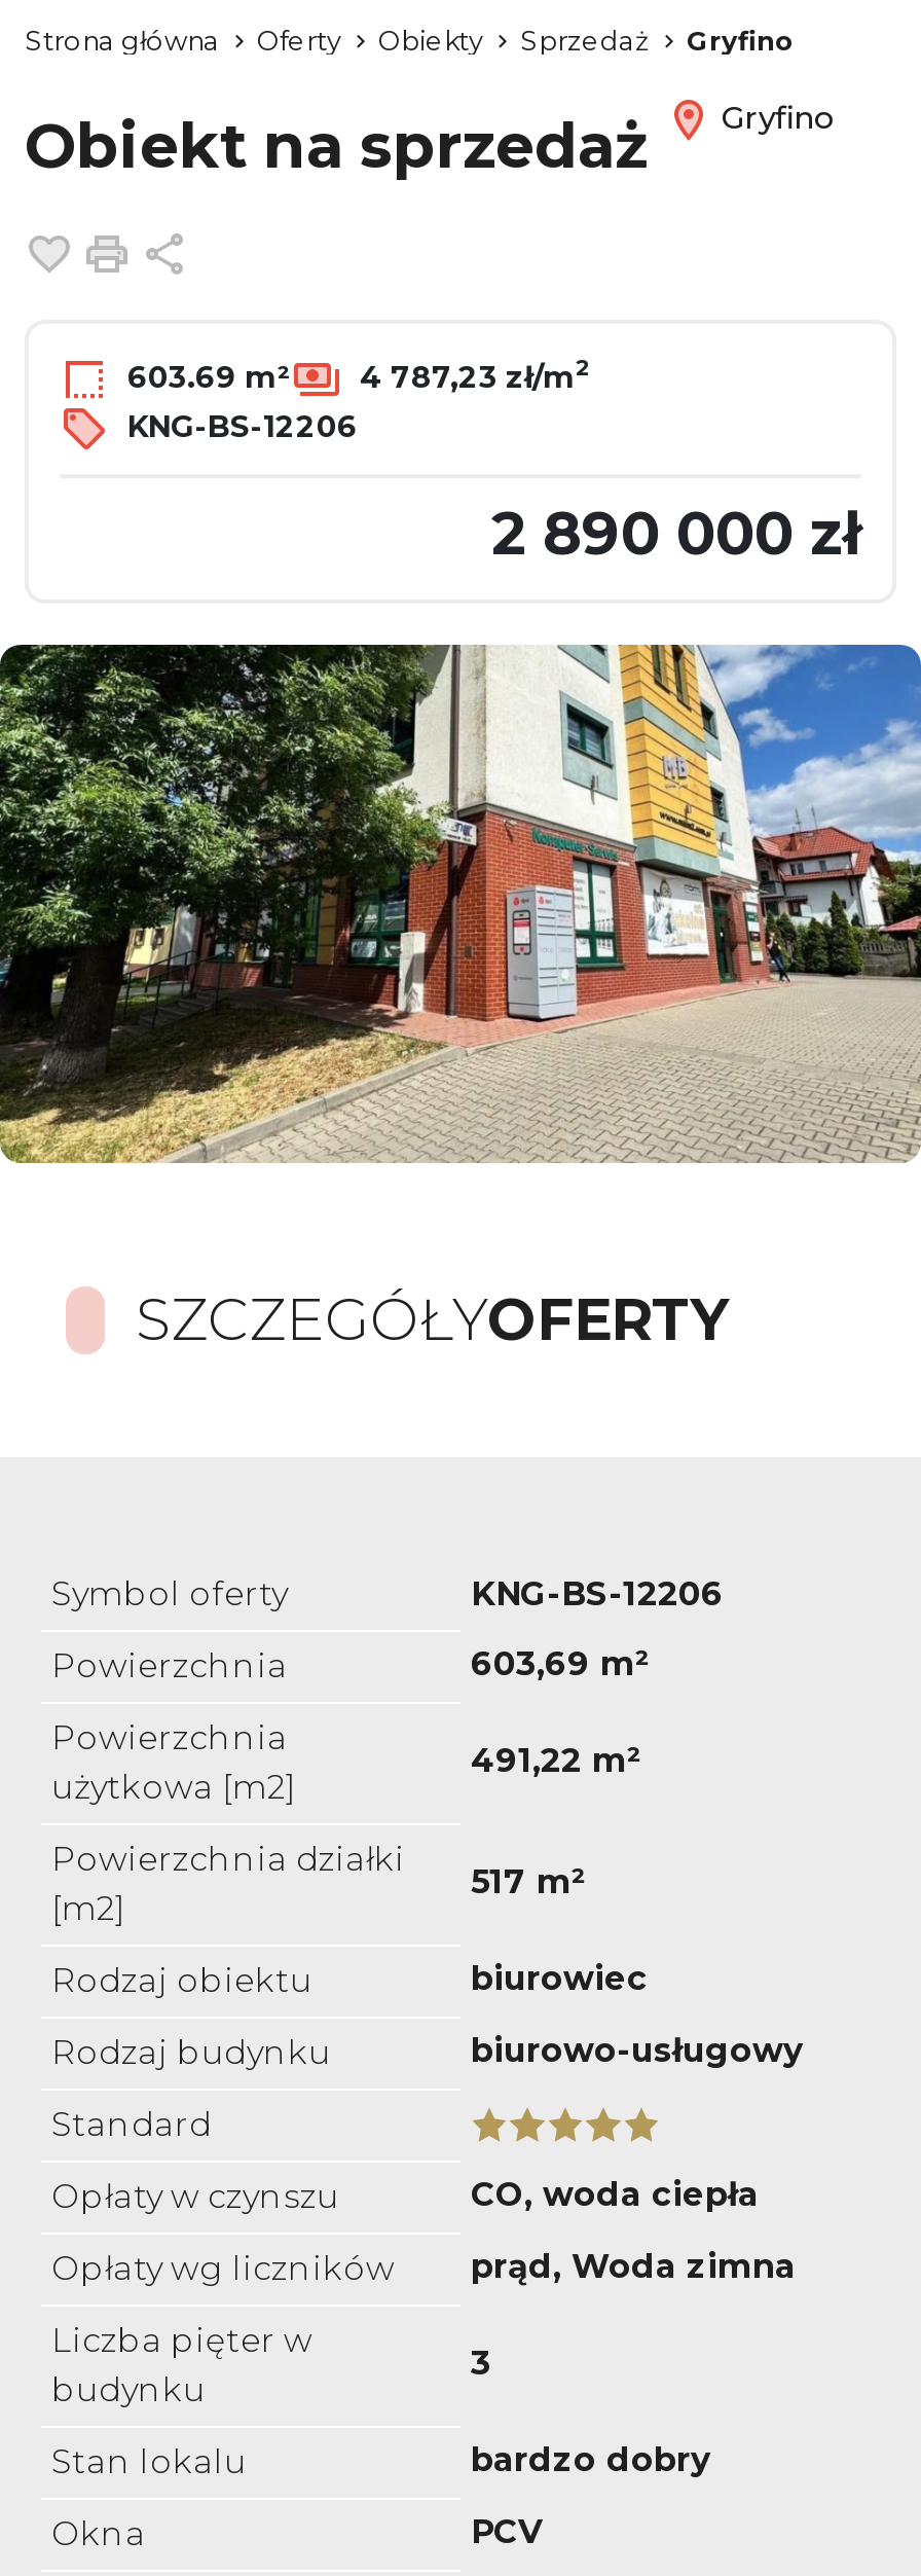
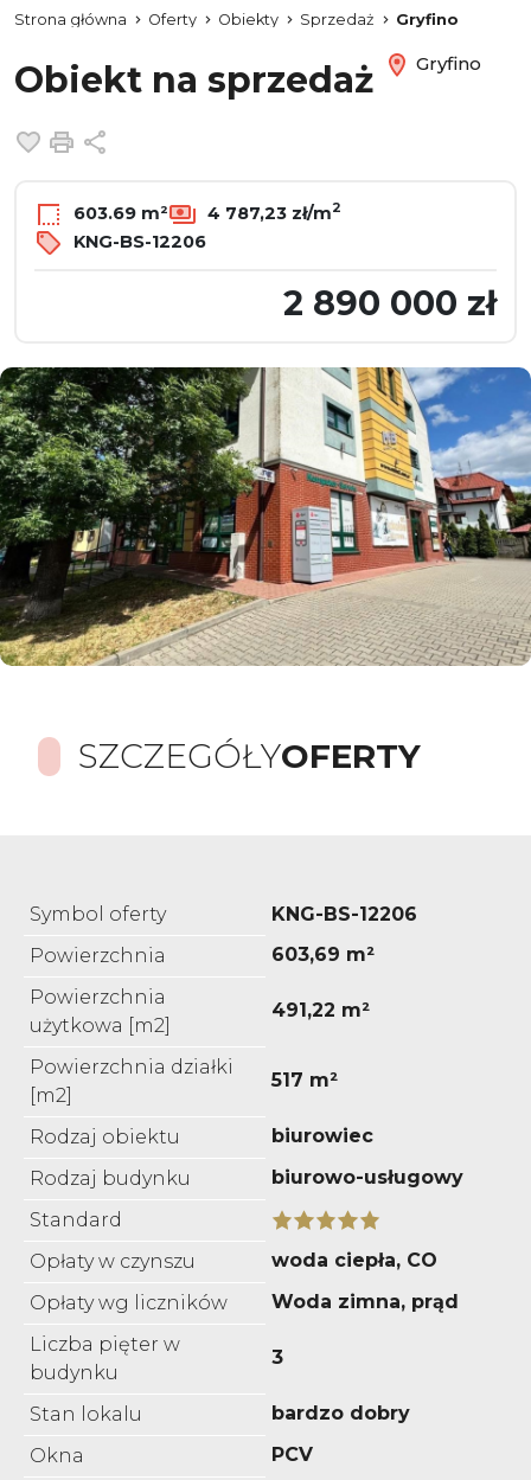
[471,2175,759,2214] CO, woda ciepła -> [271,1249,437,1271] woda ciepła, CO
[471,2247,796,2286] prąd, Woda zimna -> [271,1290,459,1313] Woda zimna, prąd

